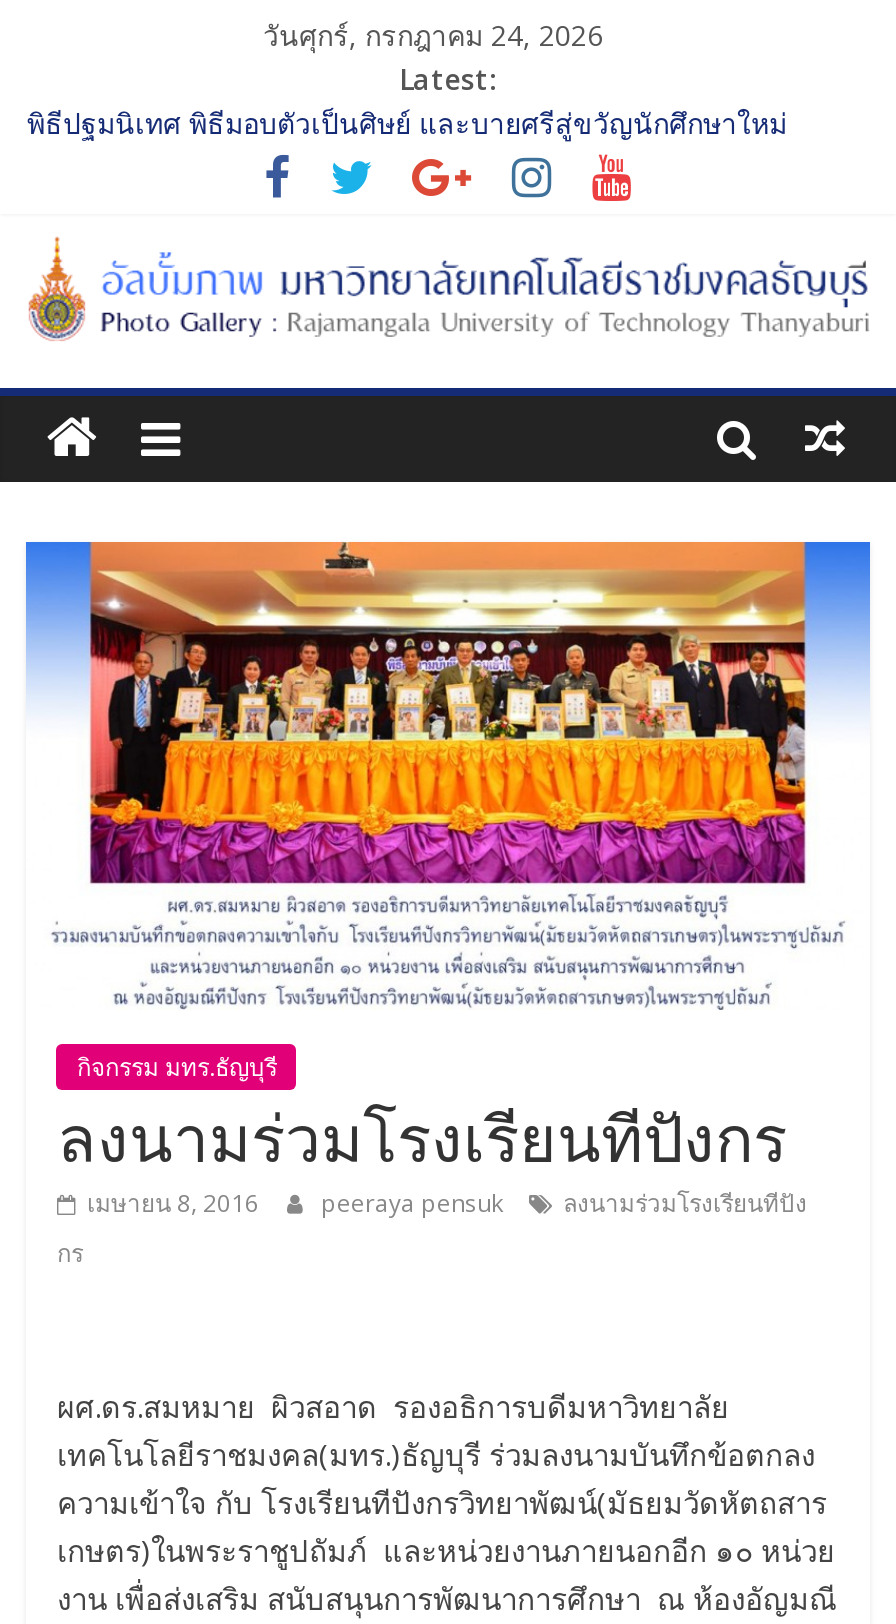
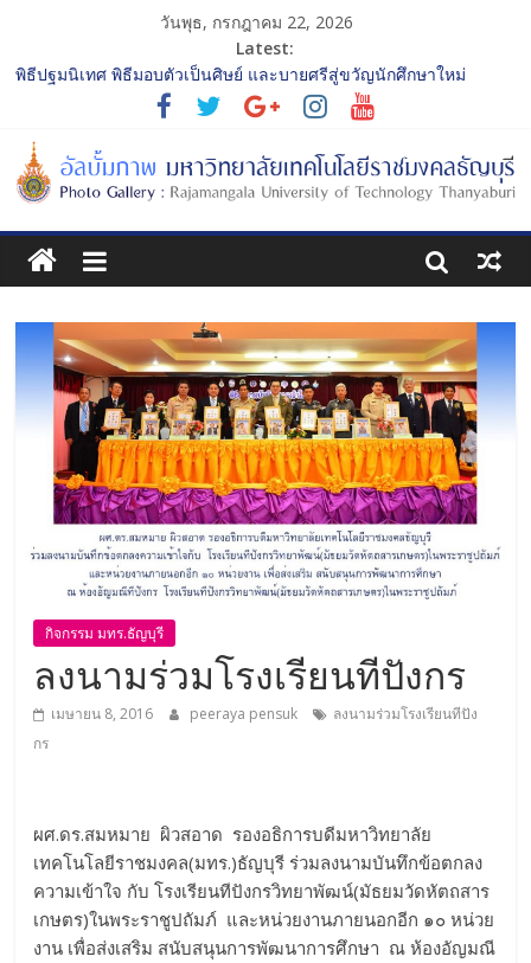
[263,16,603,54] วันศุกร์, กรกฎาคม 24, 2026 -> [160,11,353,33] วันพุธ, กรกฎาคม 22, 2026

